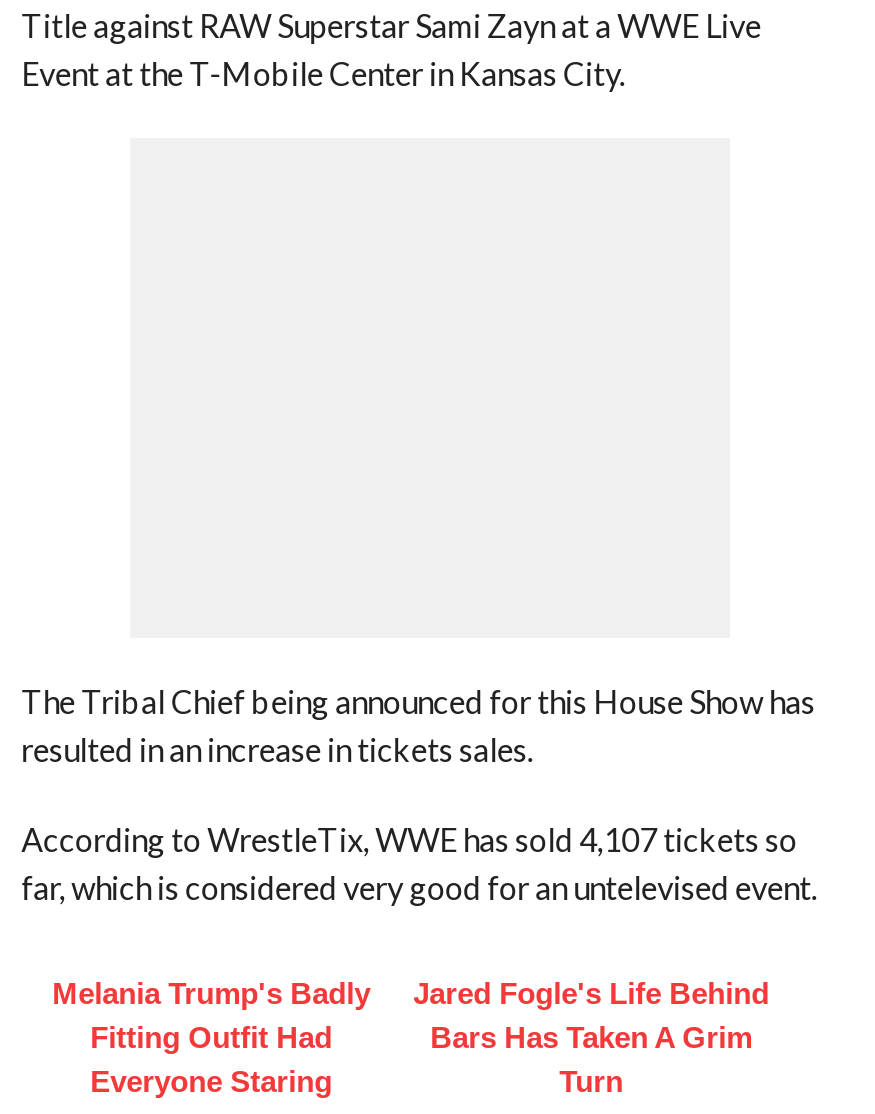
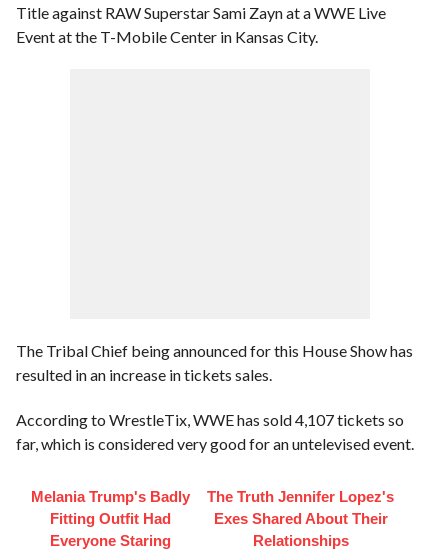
[413,976,769,1098] Jared Fogle's Life Behind | Bars Has Taken A Grim | Turn -> [207,488,394,549] The Truth Jennifer Lopez's | Exes Shared About Their | Relationships

